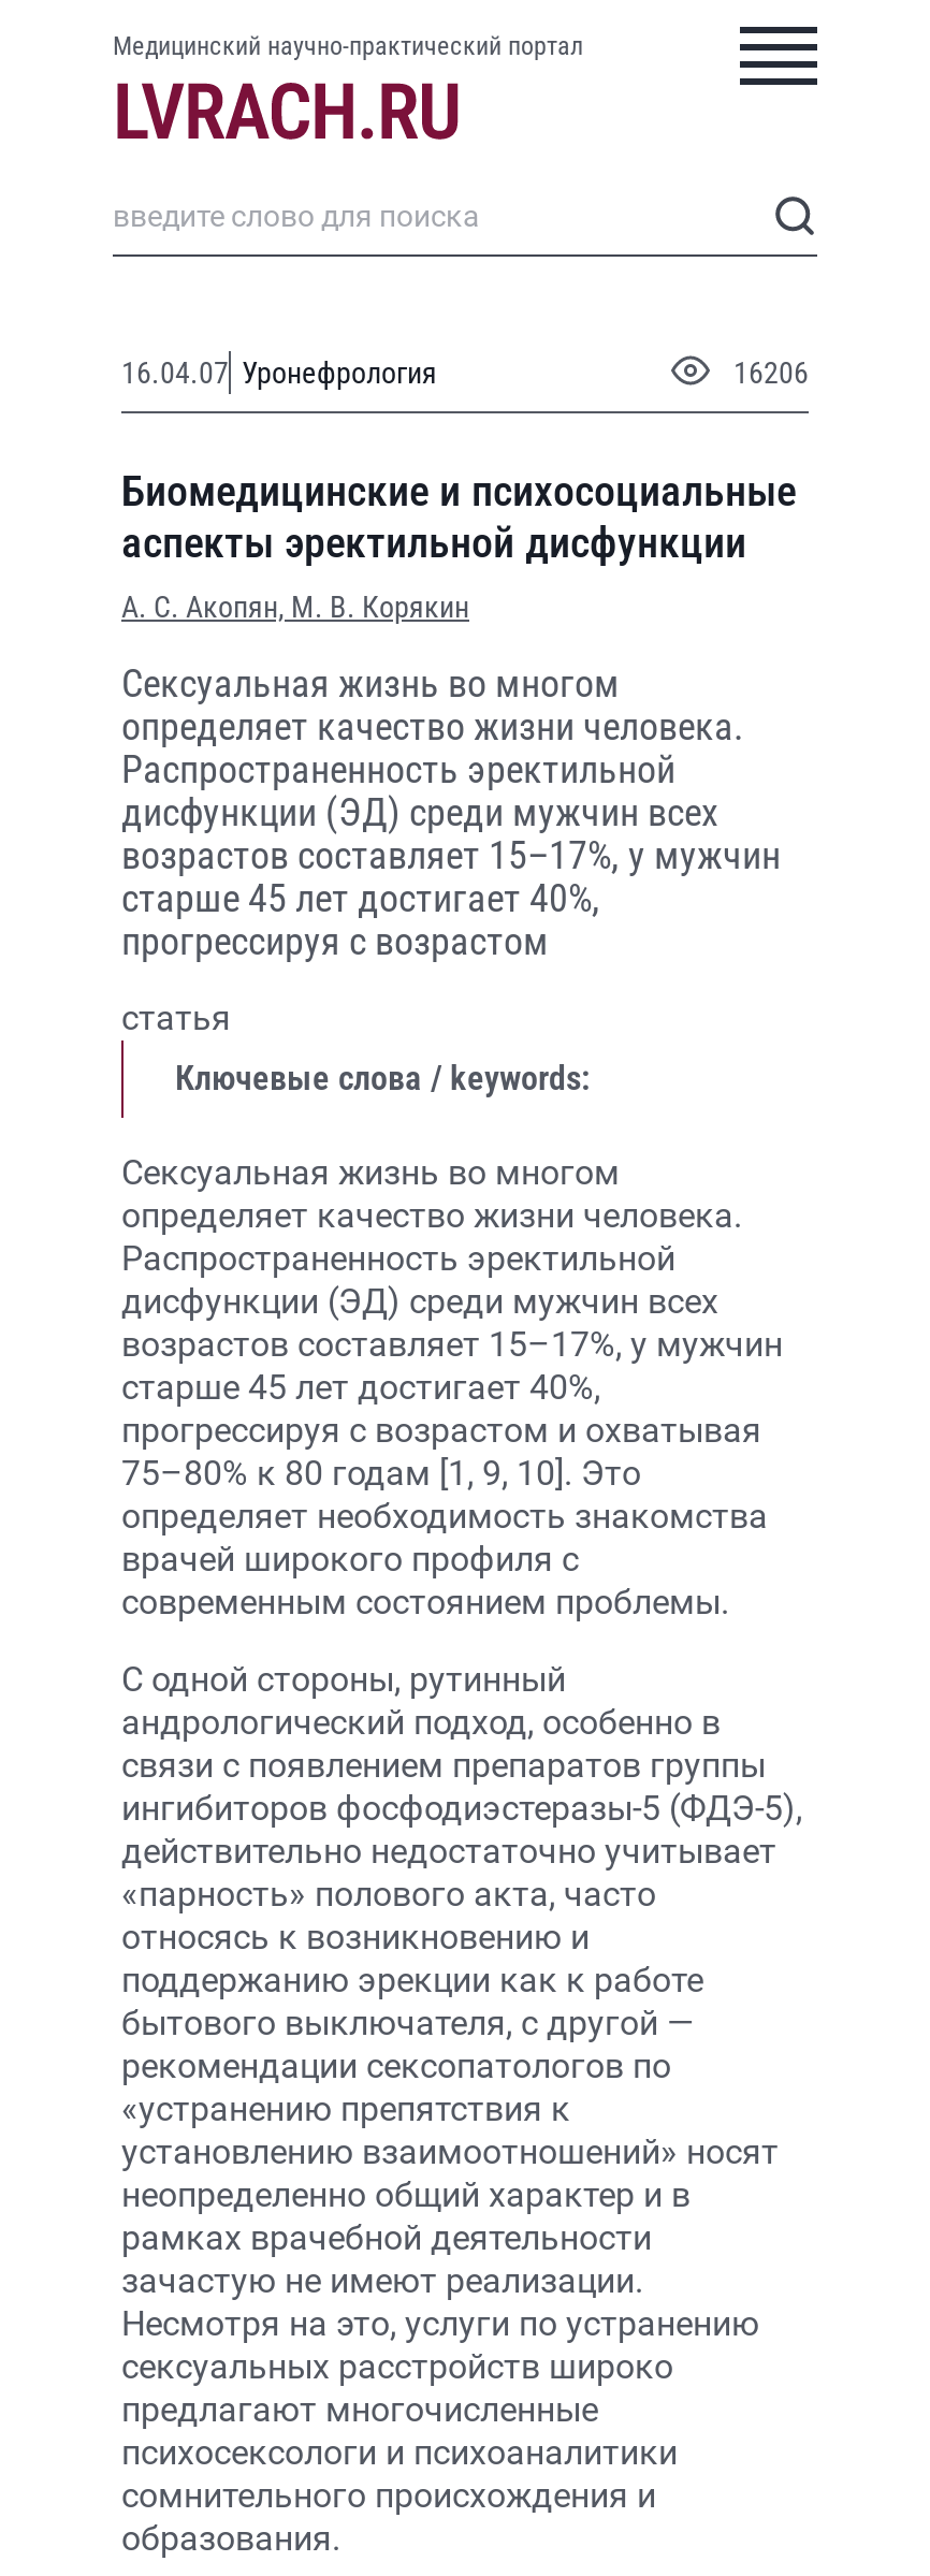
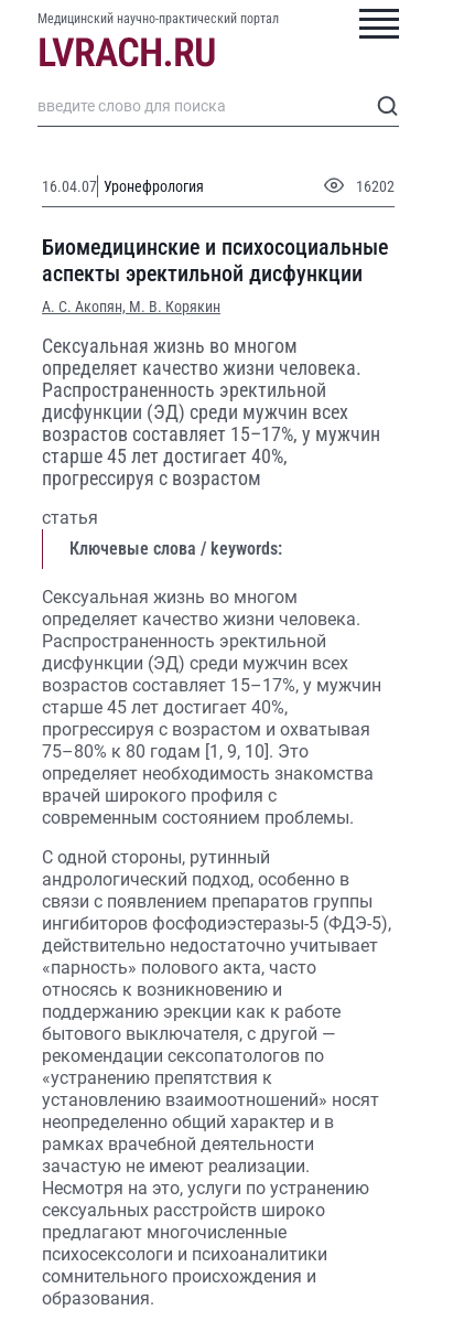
[727,355,809,390] 16206 -> [353,178,395,195] 16202

